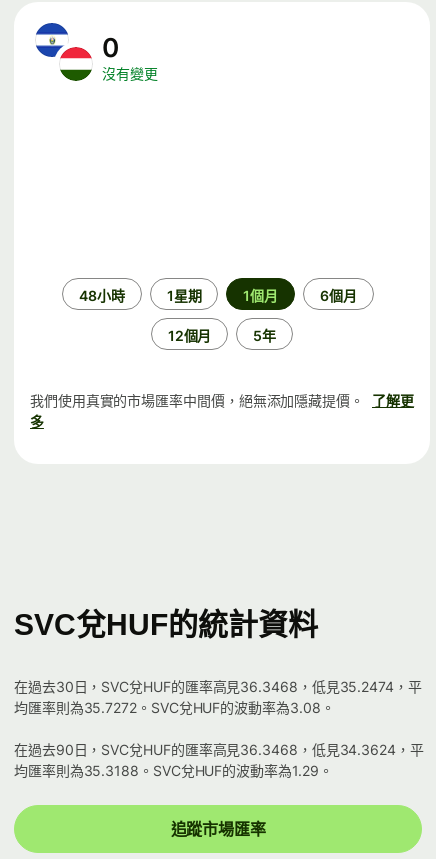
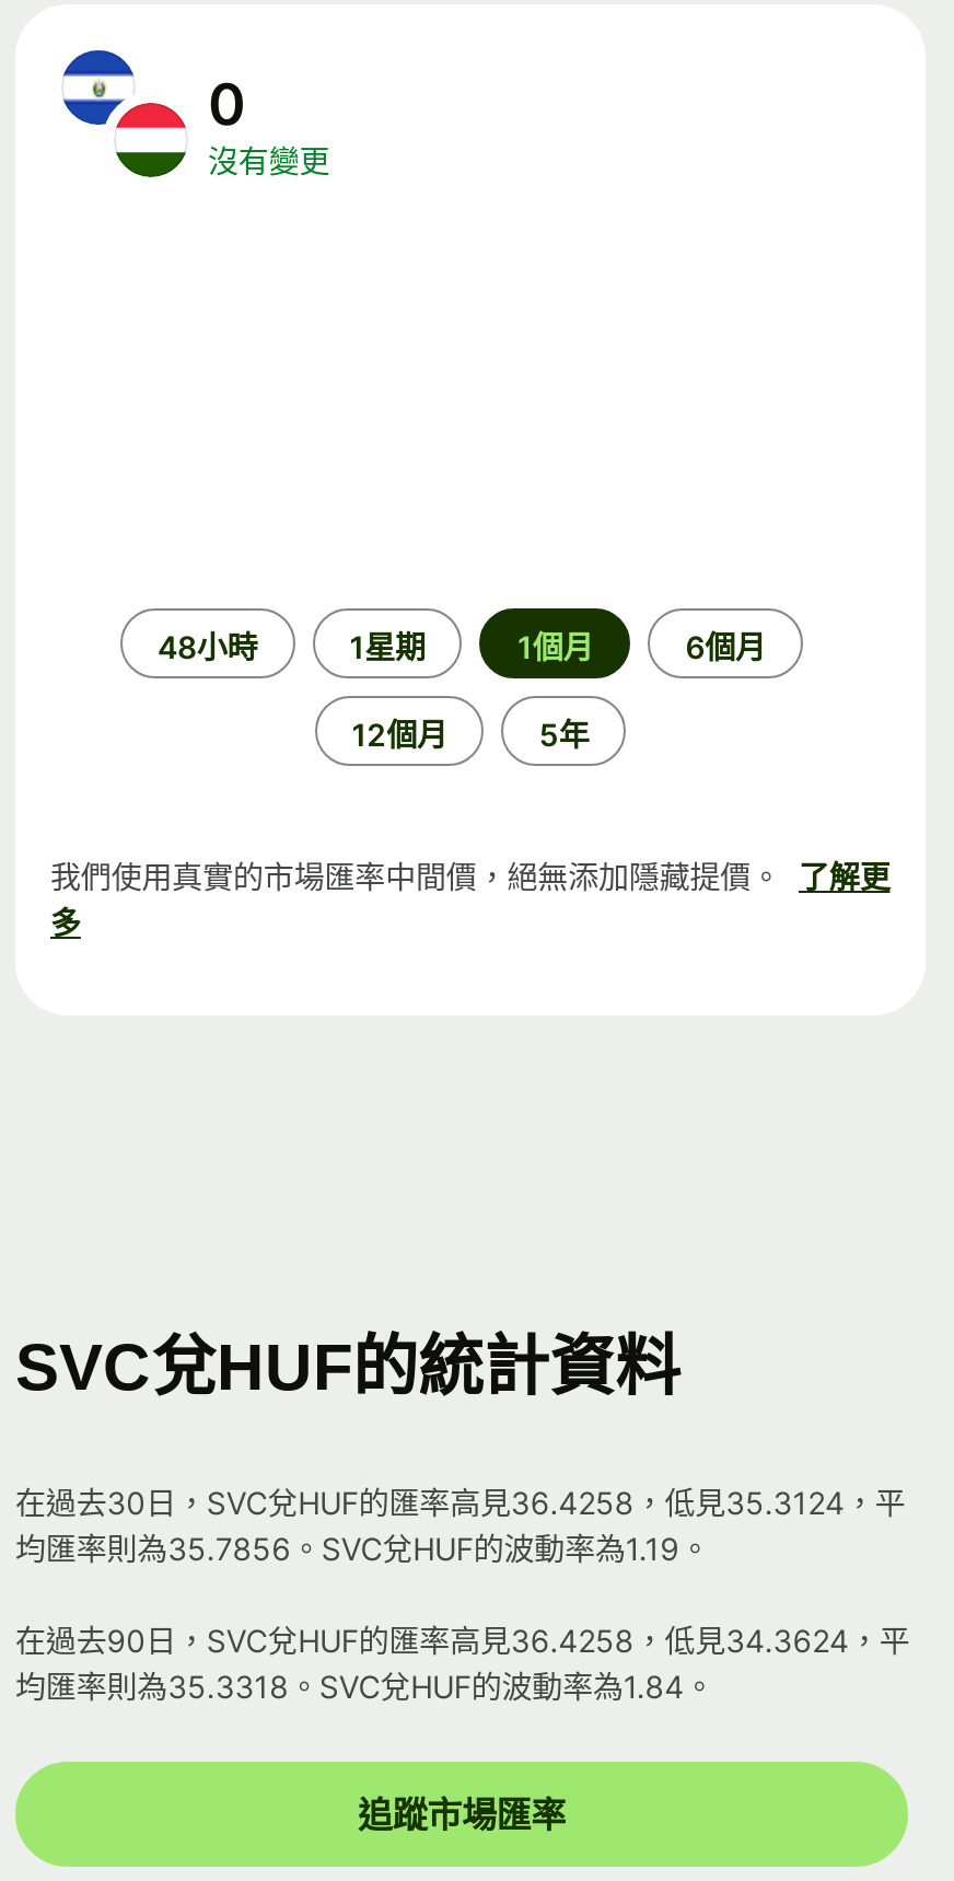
[14,678,422,695] 在過去30日，SVC兌HUF的匯率高見36.3468，低見35.2474，平 -> [15,1484,905,1521] 在過去30日，SVC兌HUF的匯率高見36.4258，低見35.3124，平
[14,699,334,716] 均匯率則為35.7272。SVC兌HUF的波動率為3.08。 -> [15,1530,710,1567] 均匯率則為35.7856。SVC兌HUF的波動率為1.19。
[14,741,424,758] 在過去90日，SVC兌HUF的匯率高見36.3468，低見34.3624，平 -> [15,1622,910,1659] 在過去90日，SVC兌HUF的匯率高見36.4258，低見34.3624，平
[14,762,332,779] 均匯率則為35.3188。SVC兌HUF的波動率為1.29。 -> [15,1668,714,1705] 均匯率則為35.3318。SVC兌HUF的波動率為1.84。

